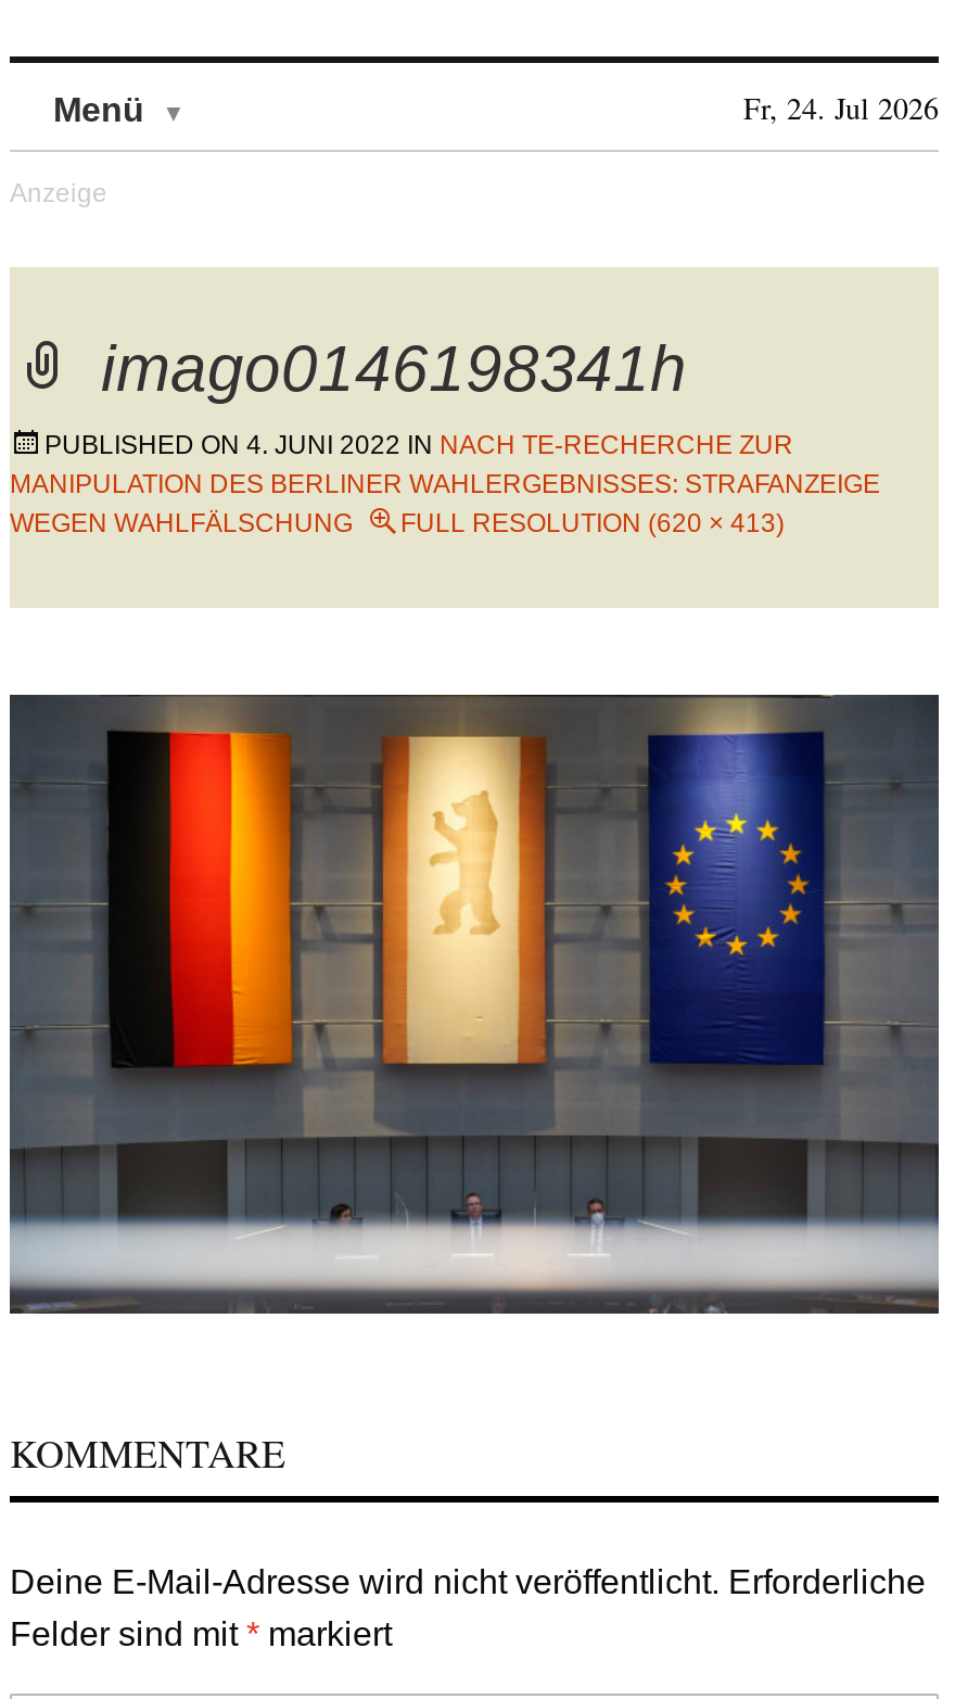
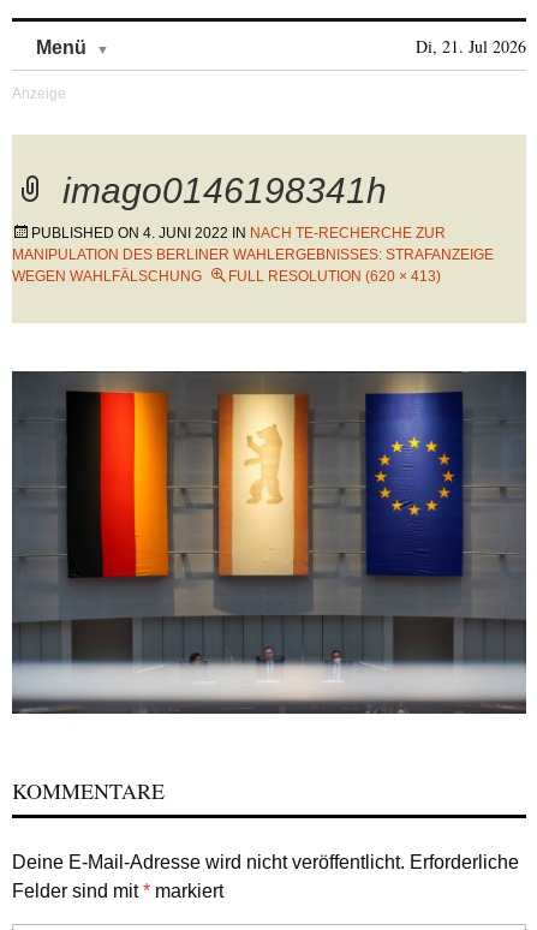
[743,87,939,128] Fr, 24. Jul 2026 -> [416,35,526,58] Di, 21. Jul 2026

